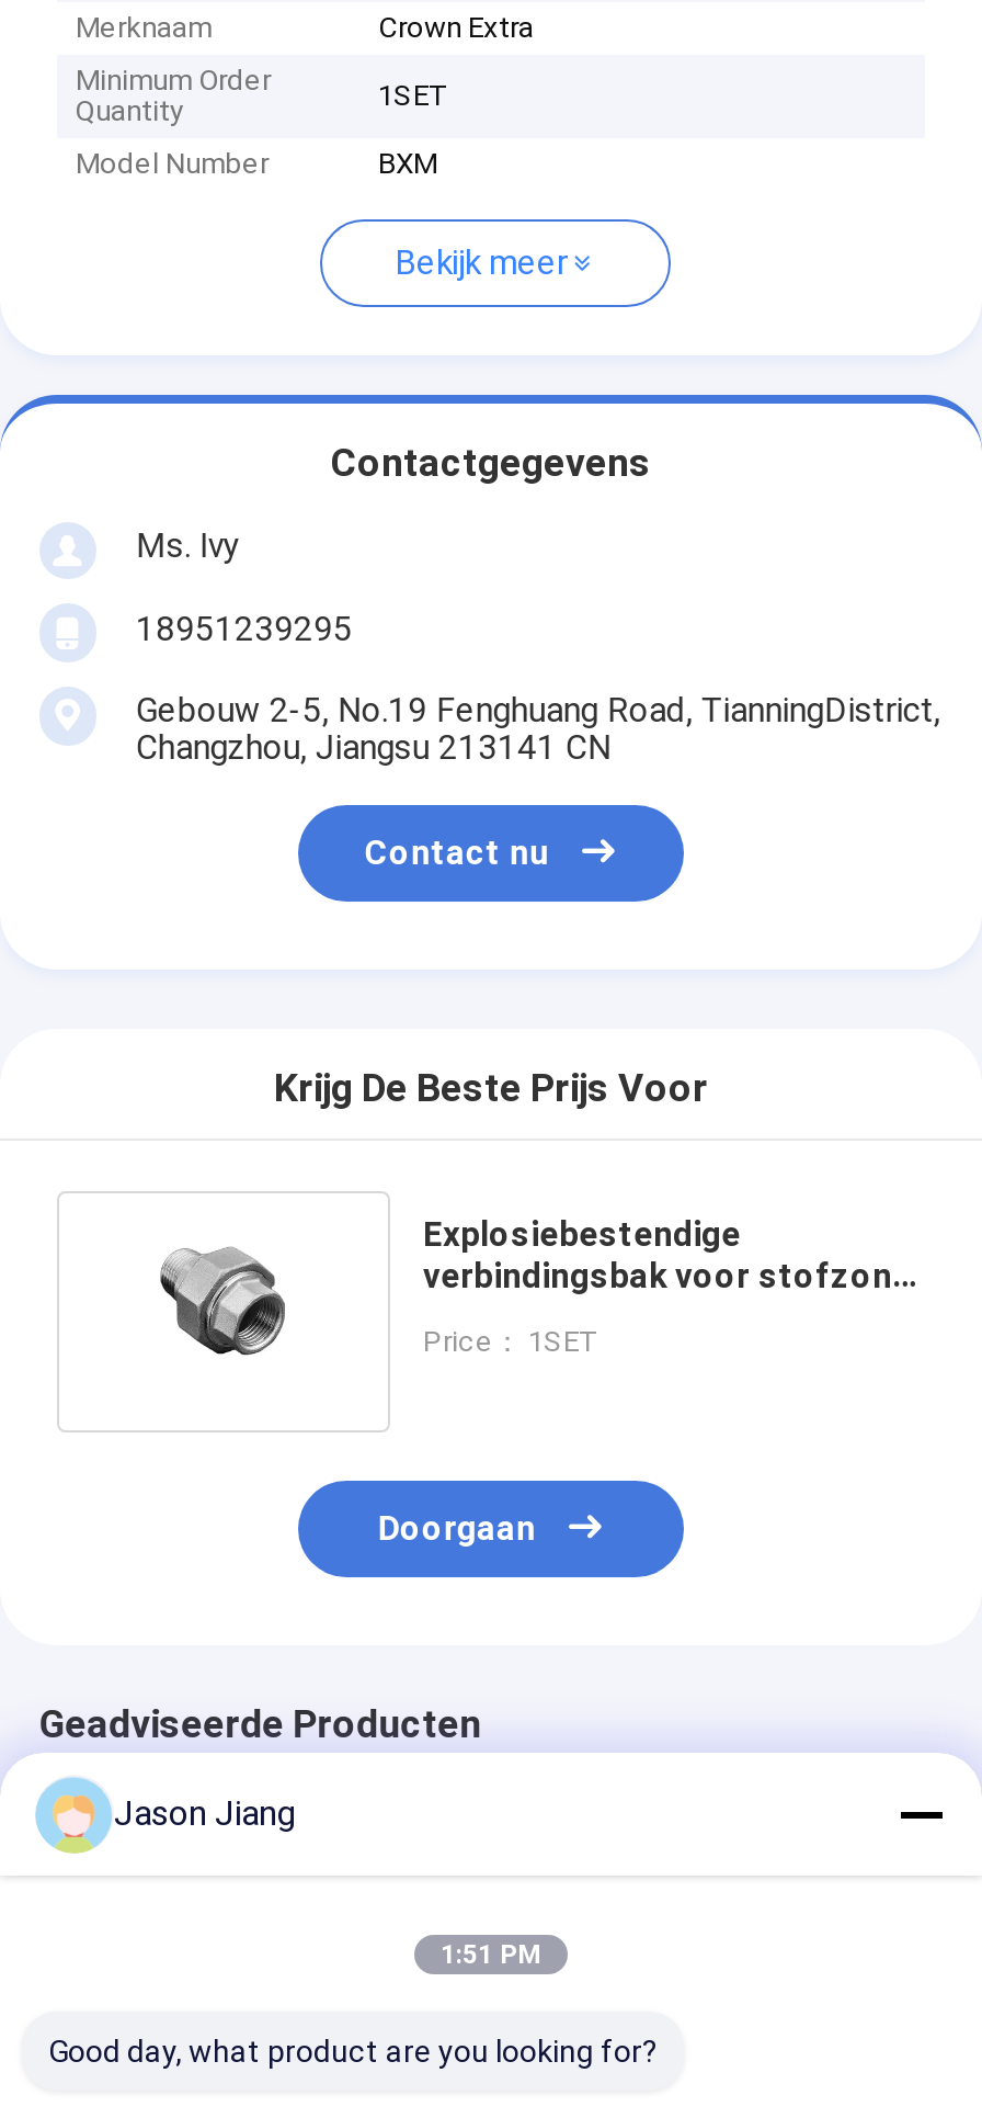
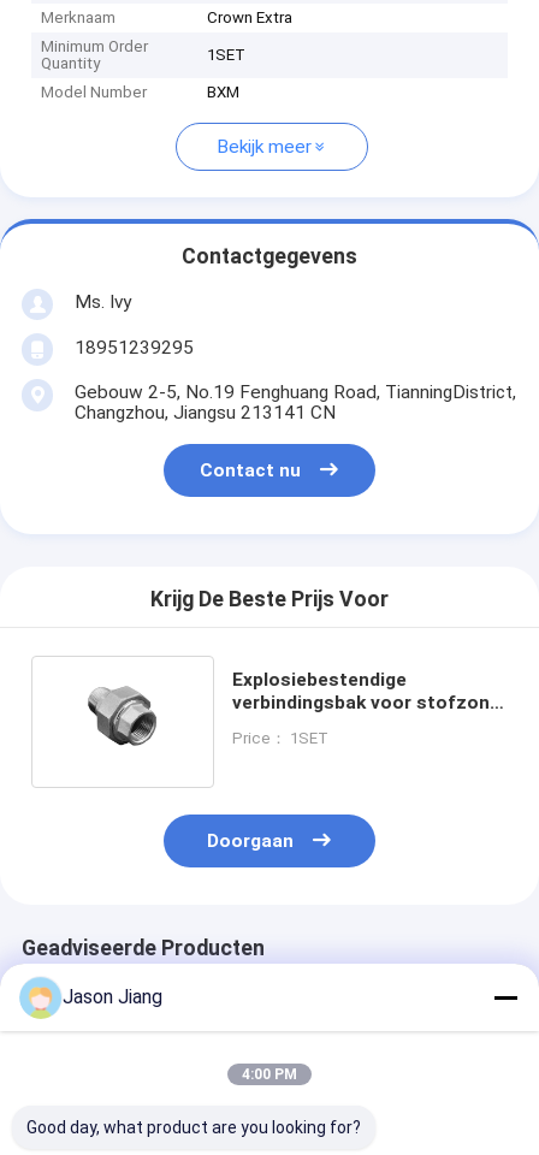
[441,1939,541,1970] 1:51 PM -> [242,1066,297,1083] 4:00 PM

